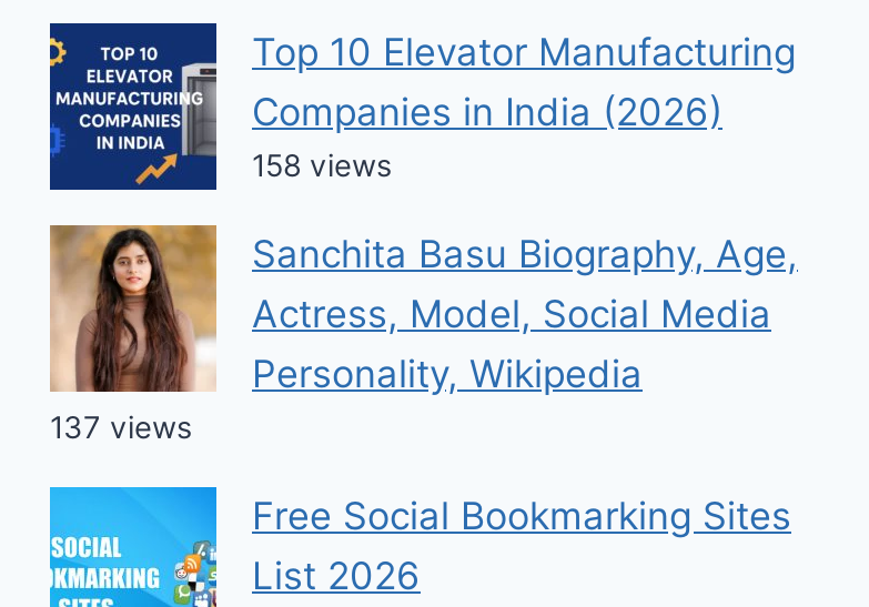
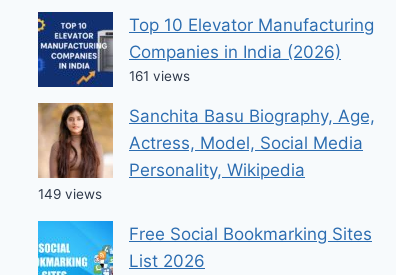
[252,148,392,184] 158 views -> [129,68,190,84] 161 views
[50,410,192,445] 137 views -> [38,186,102,202] 149 views

